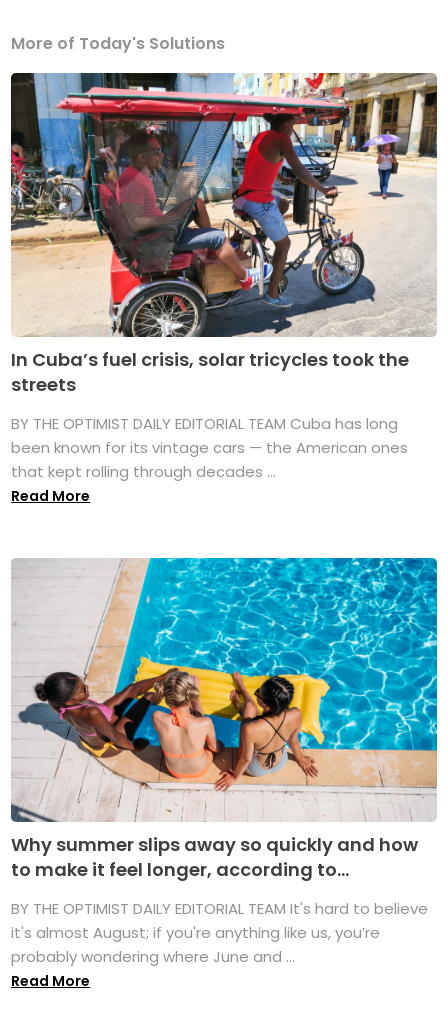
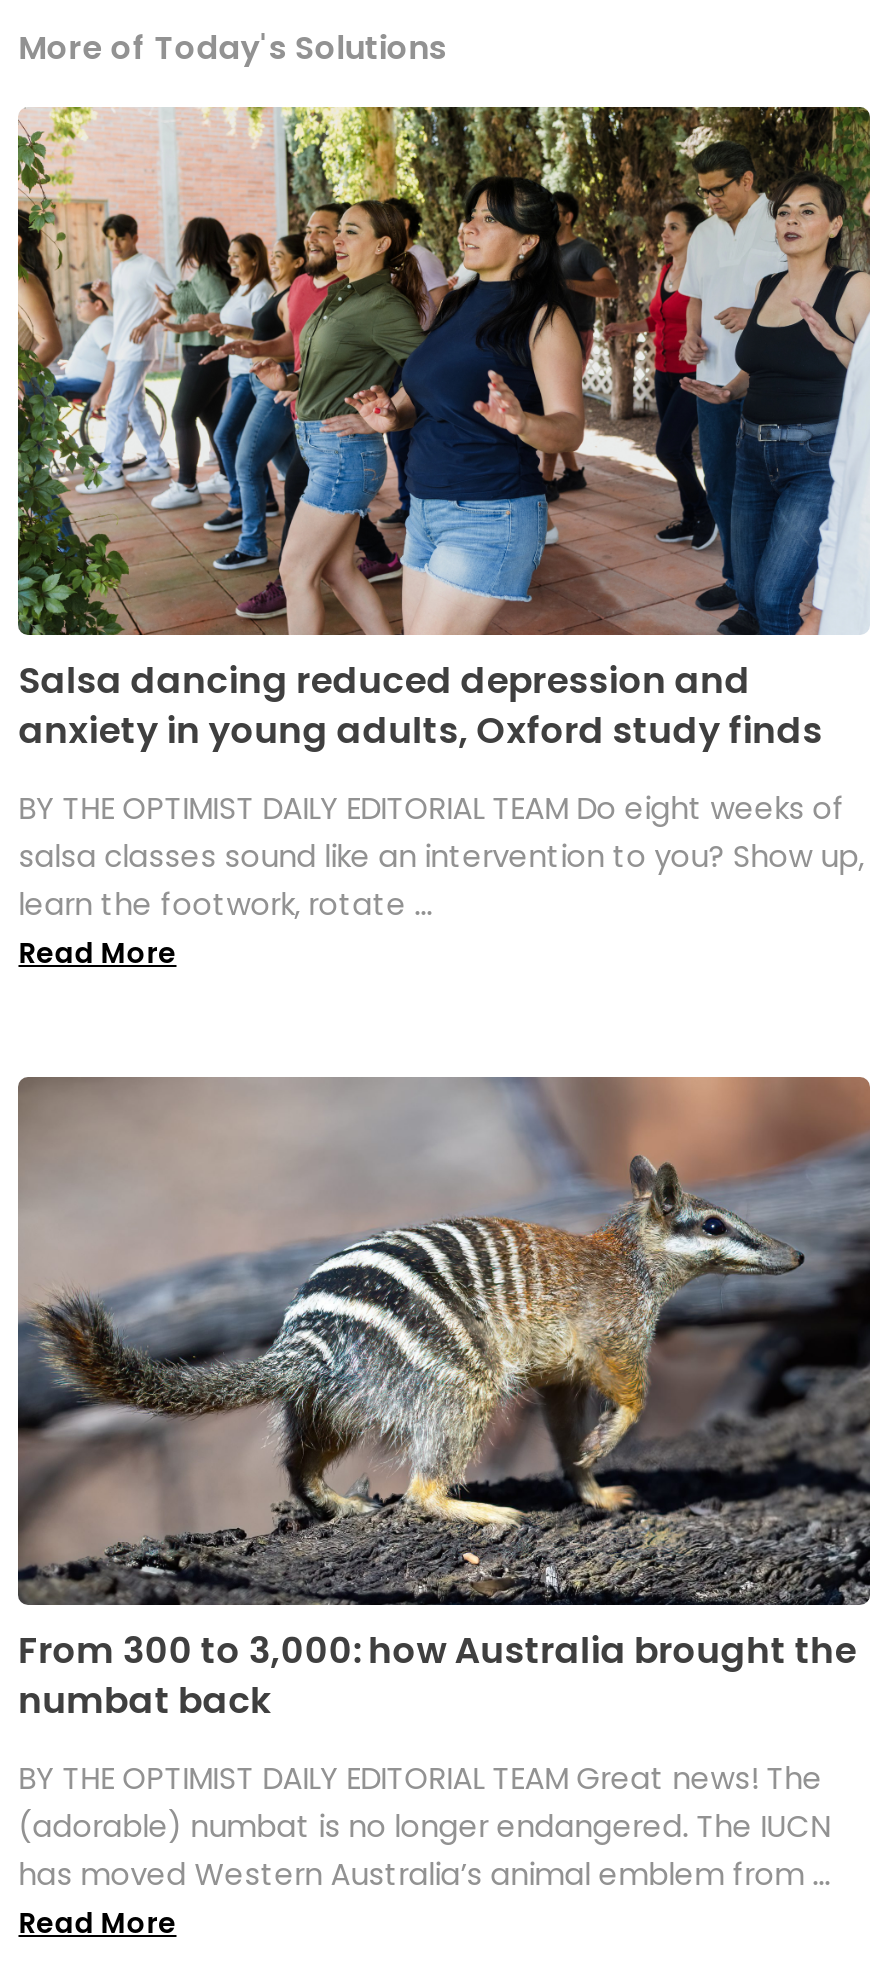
[10,72,437,397] [image] | In Cuba’s fuel crisis, solar tricycles took the | streets -> [16,105,872,755] [image] | Salsa dancing reduced depression and | anxiety in young adults, Oxford study finds
[11,413,408,482] BY THE OPTIMIST DAILY EDITORIAL TEAM Cuba has long | been known for its vintage cars — the American ones | that kept rolling through decades ... -> [18,787,864,925] BY THE OPTIMIST DAILY EDITORIAL TEAM Do eight weeks of | salsa classes sound like an intervention to you? Show up, | learn the footwork, rotate ...
[11,557,438,882] [image] | Why summer slips away so quickly and how | to make it feel longer, according to... -> [16,1075,872,1724] [image] | From 300 to 3,000: how Australia brought the | numbat back
[11,898,428,967] BY THE OPTIMIST DAILY EDITORIAL TEAM It's hard to believe | it's almost August; if you're anything like us, you’re | probably wondering where June and ... -> [18,1756,830,1894] BY THE OPTIMIST DAILY EDITORIAL TEAM Great news! The | (adorable) numbat is no longer endangered. The IUCN | has moved Western Australia’s animal emblem from ...

